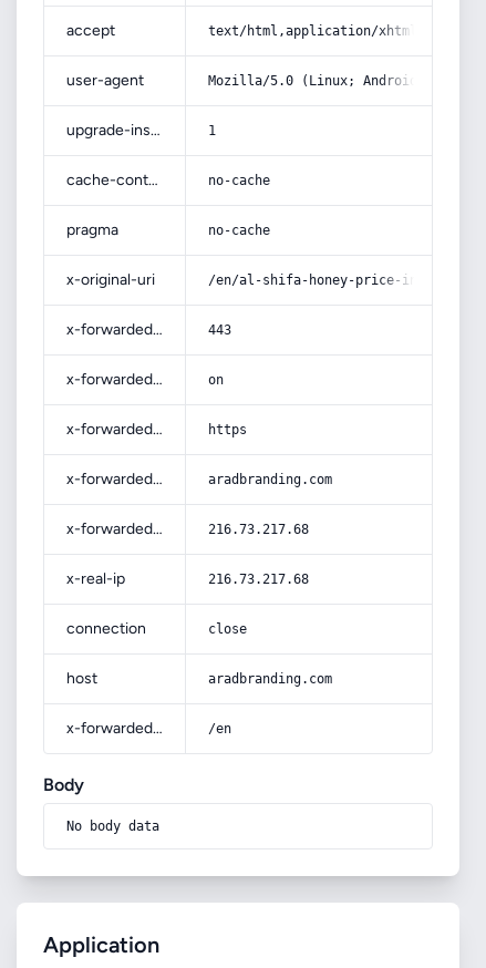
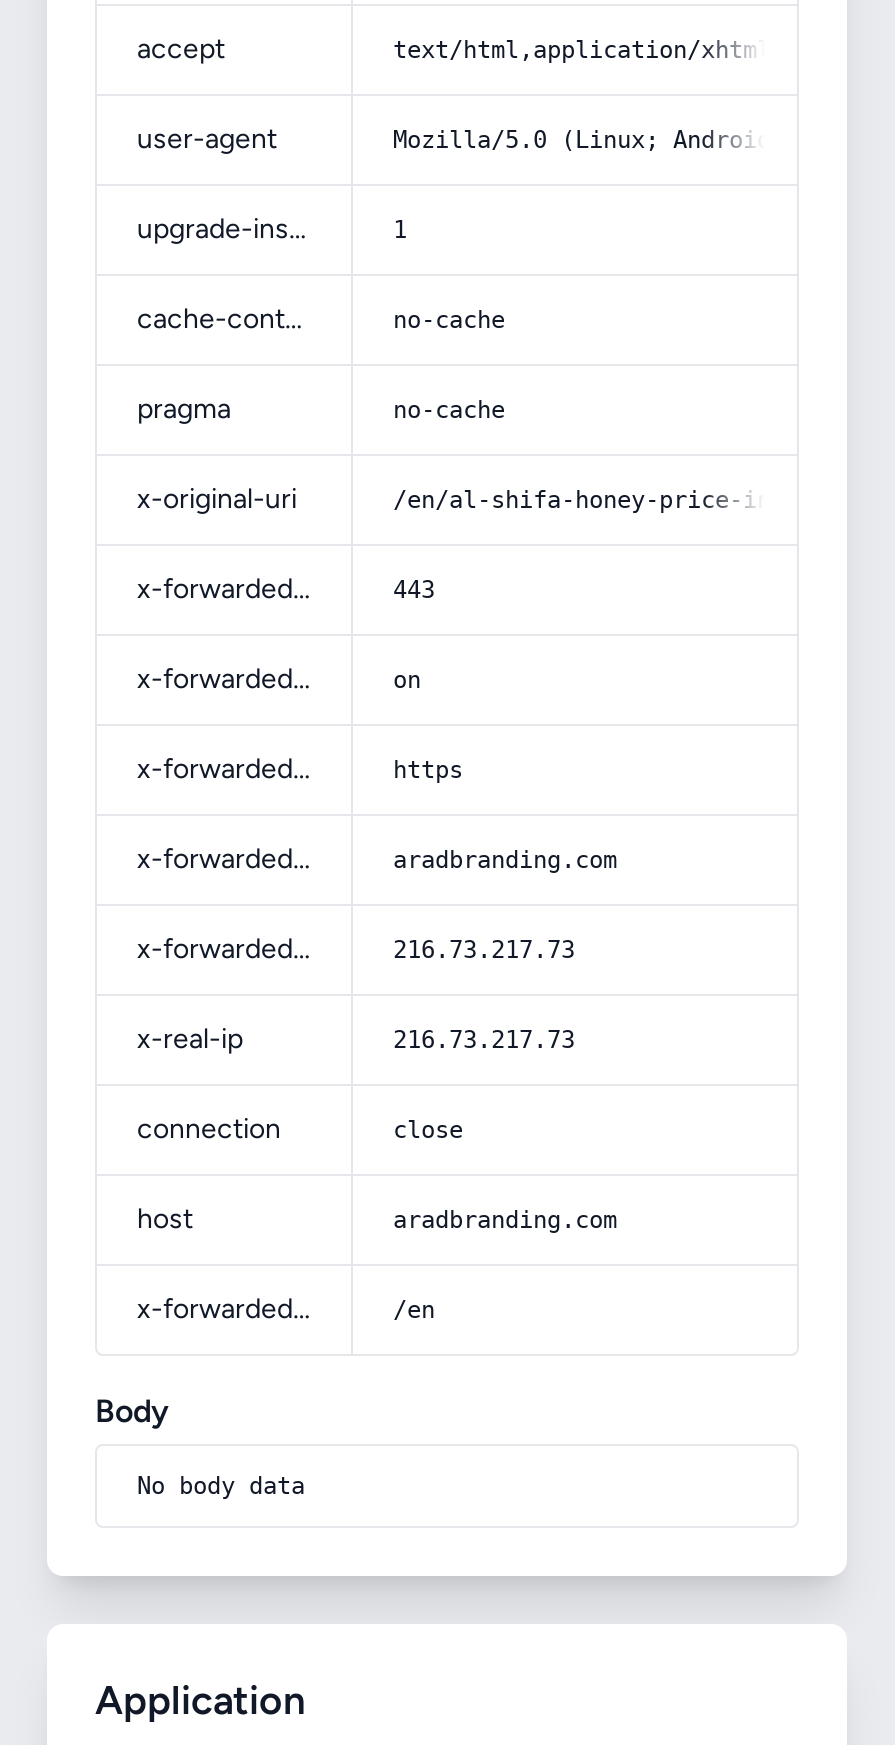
[208,522,309,537] 216.73.217.68 -> [393,936,575,964] 216.73.217.73
[208,571,309,587] 216.73.217.68 -> [393,1026,575,1054] 216.73.217.73

